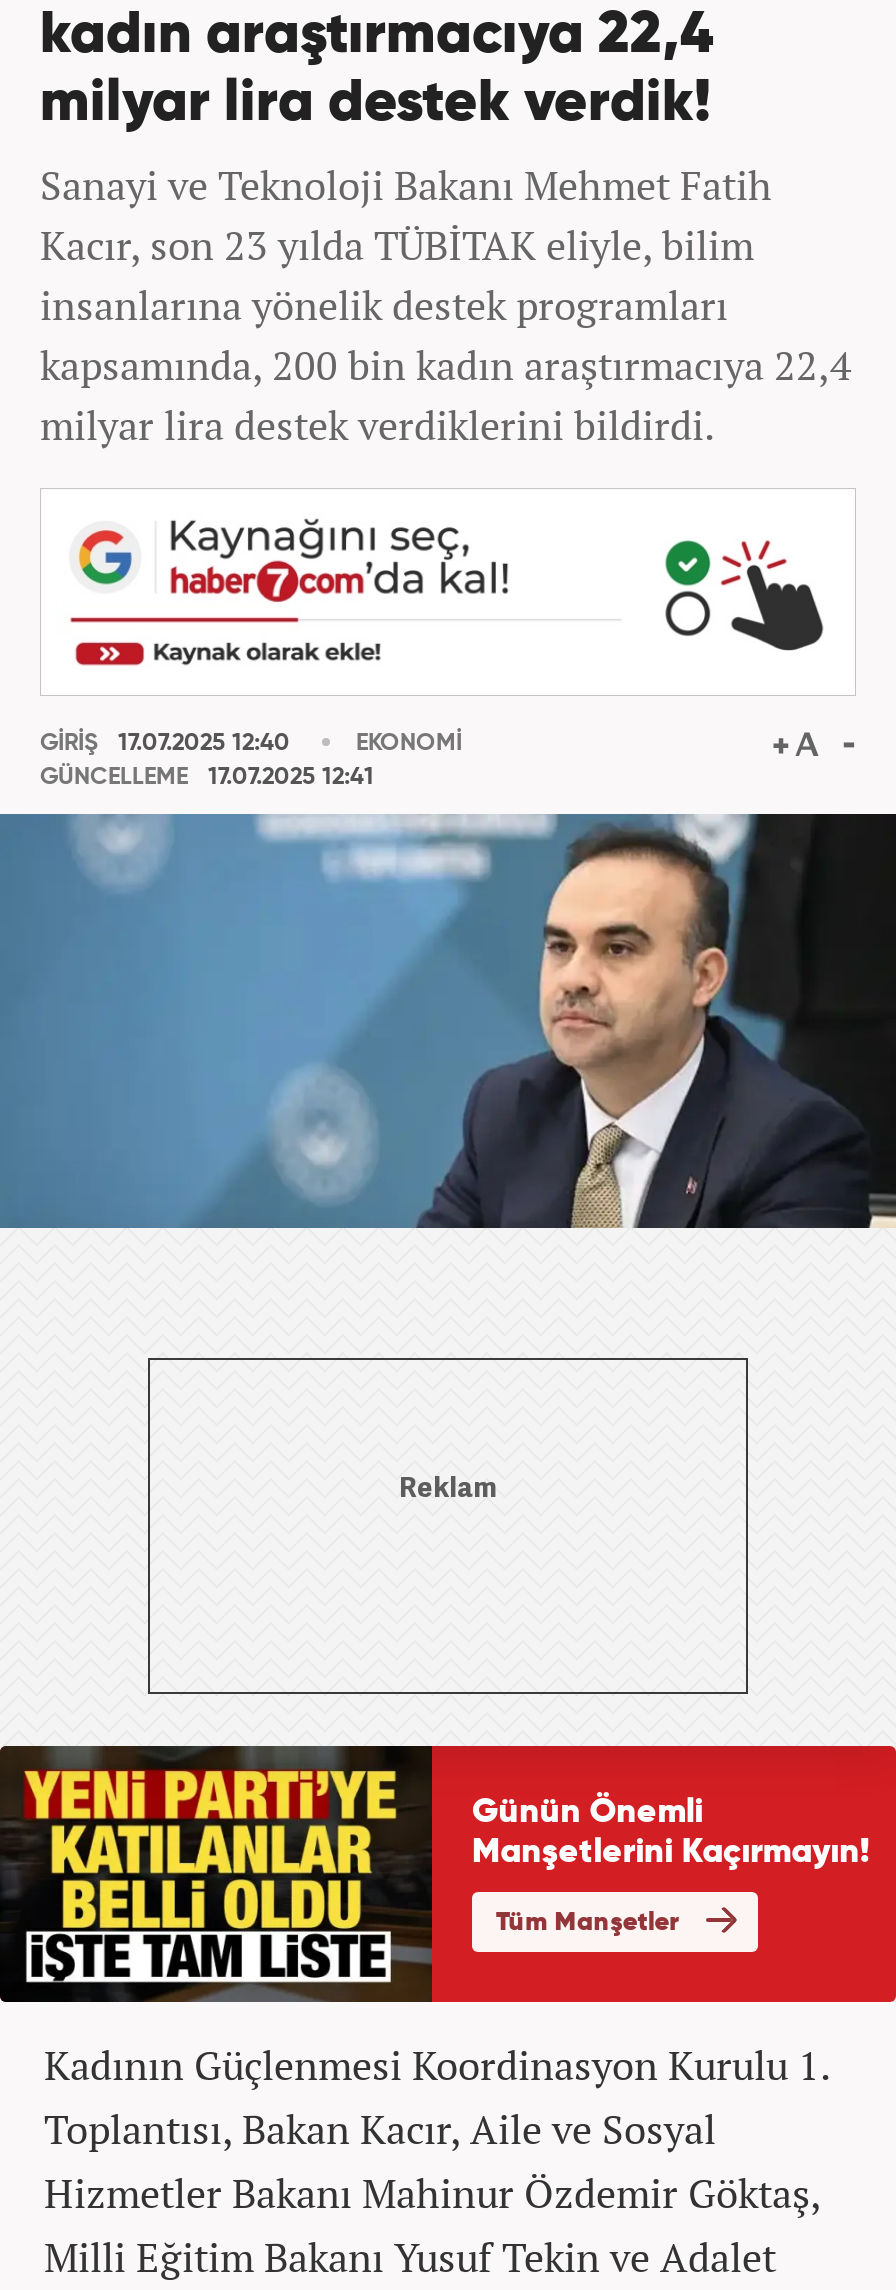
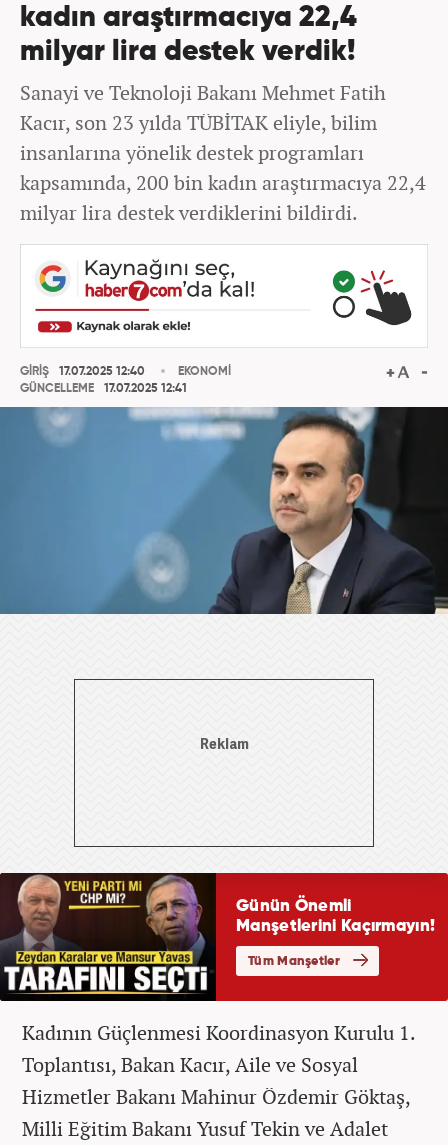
[6,1746,432,2004] [image] -> [3,874,217,1002] [image]

